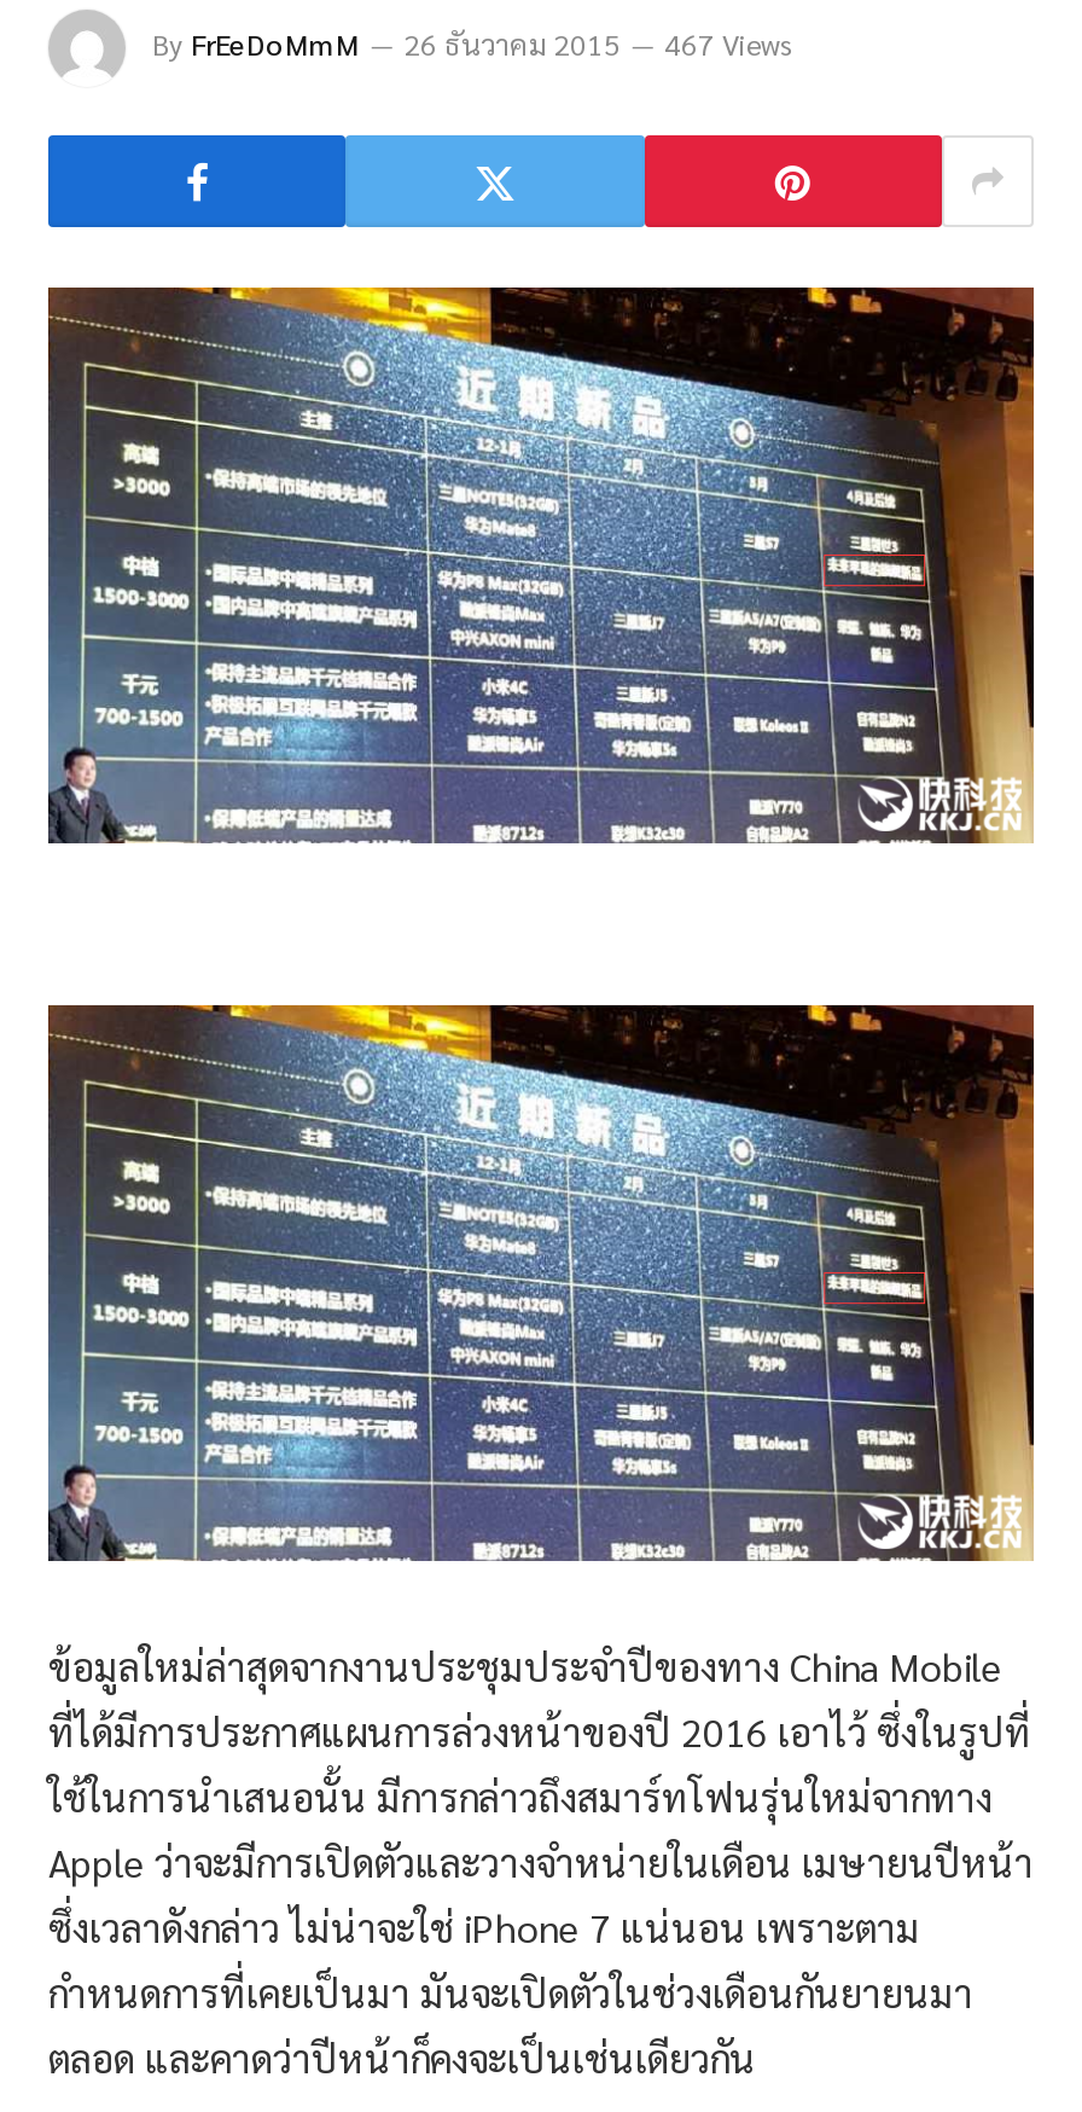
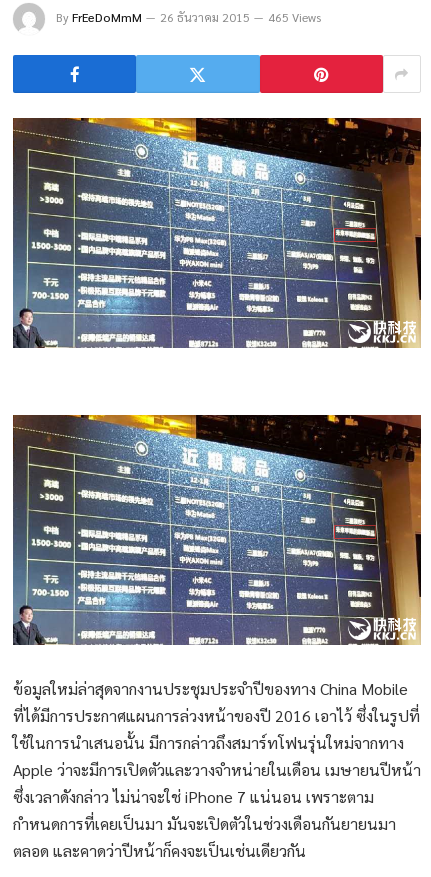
[152,25,792,63] By FrEeDoMmM 26 ธันวาคม 2015 467 Views -> [56,9,321,25] By FrEeDoMmM 26 ธันวาคม 2015 465 Views

